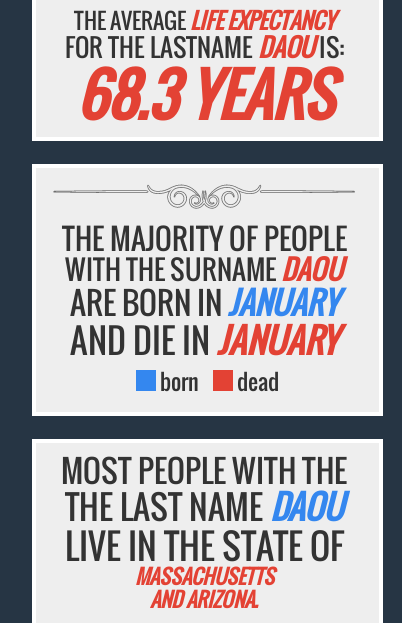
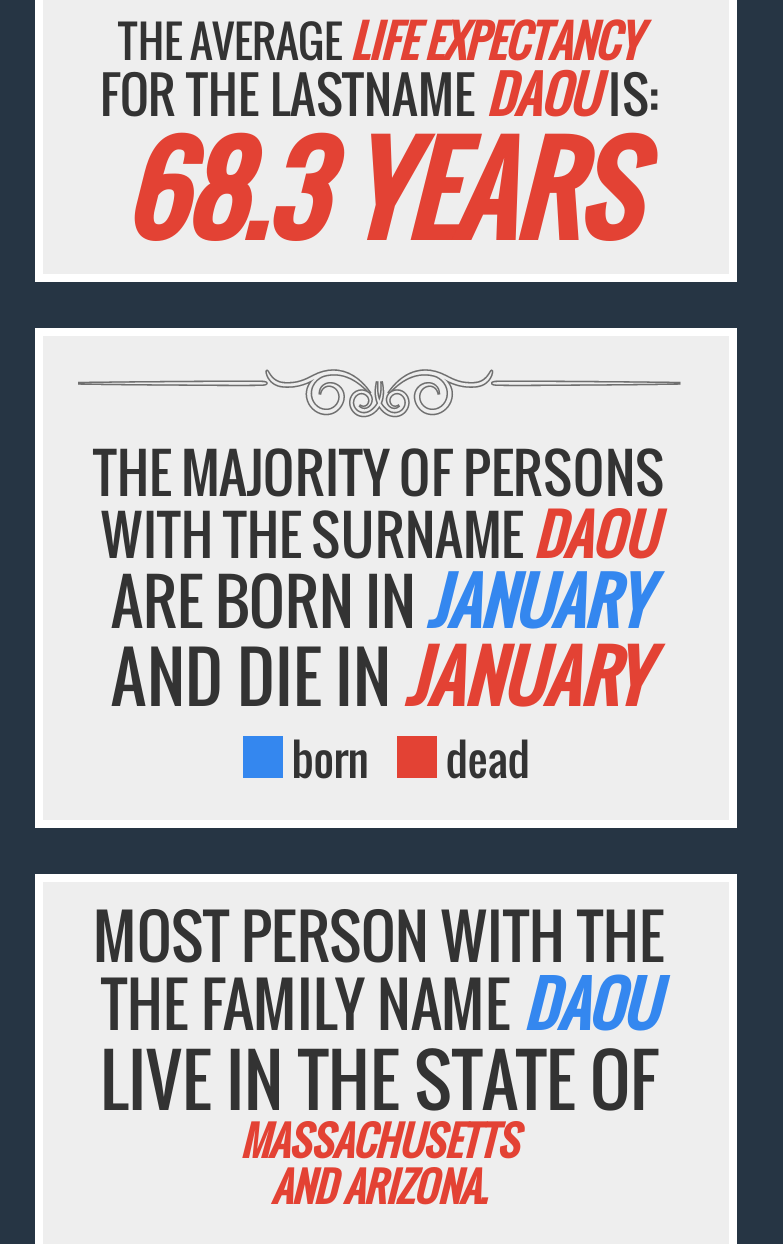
[61,216,346,259] THE MAJORITY OF PEOPLE -> [93,431,665,511] THE MAJORITY OF PERSONS
[61,447,347,493] MOST PEOPLE WITH THE -> [93,891,665,981] MOST PERSON WITH THE
[65,482,343,531] THE LAST NAMEDAOU -> [101,959,657,1049] THE FAMILY NAMEDAOU

